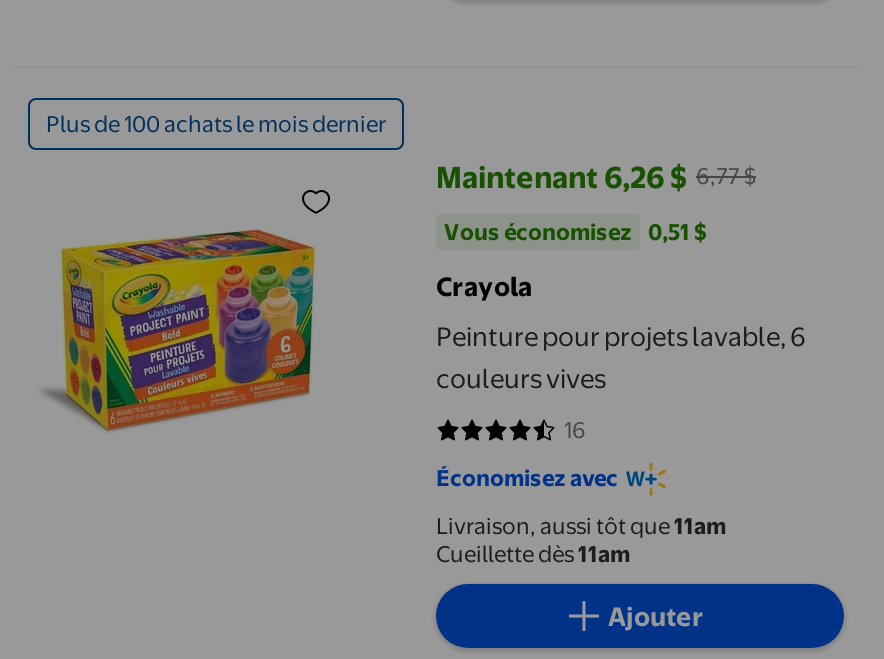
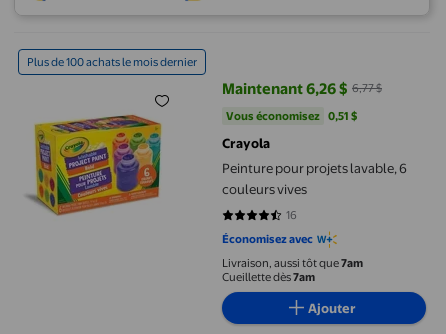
[436,511,726,539] Livraison, aussi tôt que 11am -> [222,255,363,269] Livraison, aussi tôt que 7am
[436,539,630,567] Cueillette dès 11am -> [222,269,315,283] Cueillette dès 7am

